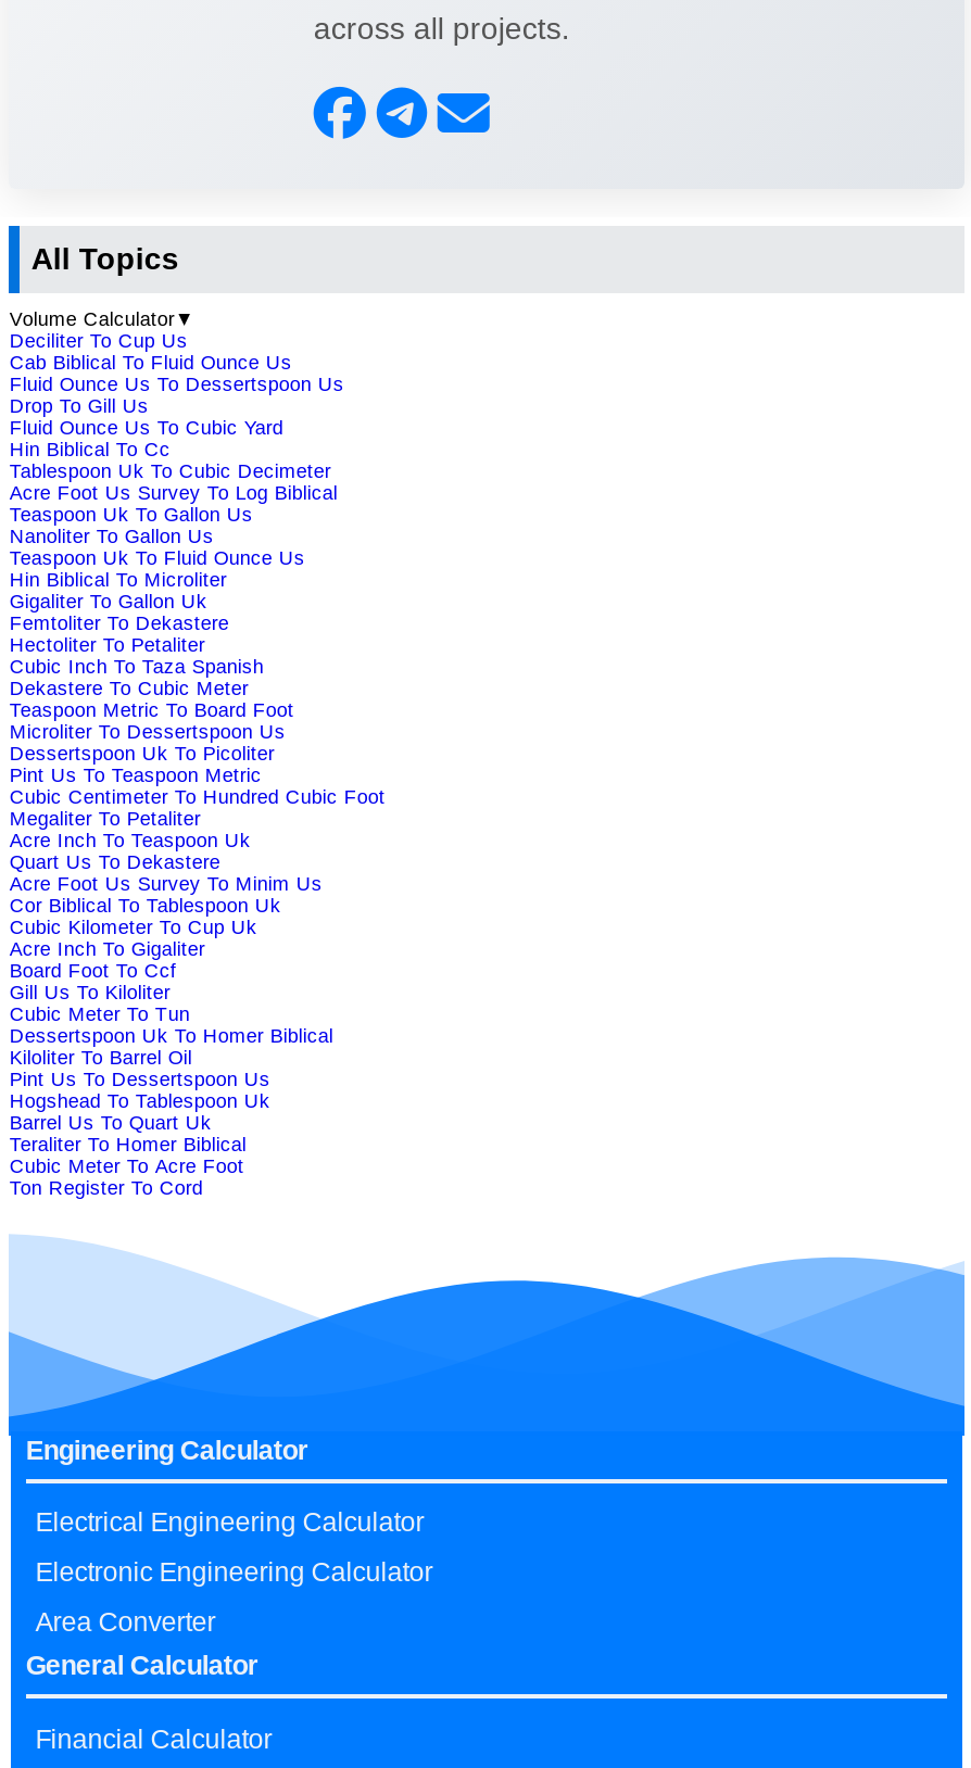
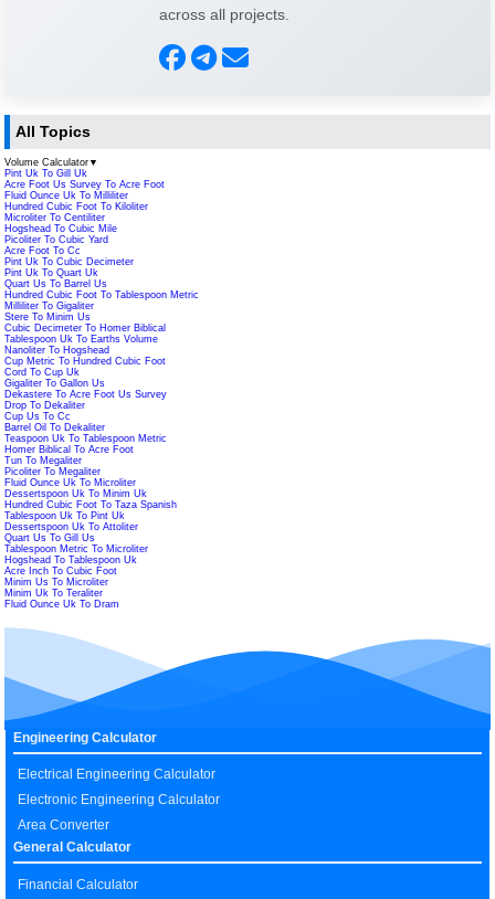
[10,331,385,1091] Deciliter To Cup Us | Cab Biblical To Fluid Ounce Us | Fluid Ounce Us To Dessertspoon Us | Drop To Gill Us | Fluid Ounce Us To Cubic Yard | Hin Biblical To Cc | Tablespoon Uk To Cubic Decimeter | Acre Foot Us Survey To Log Biblical | Teaspoon Uk To Gallon Us | Nanoliter To Gallon Us | Teaspoon Uk To Fluid Ounce Us | Hin Biblical To Microliter | Gigaliter To Gallon Uk | Femtoliter To Dekastere | Hectoliter To Petaliter | Cubic Inch To Taza Spanish | Dekastere To Cubic Meter | Teaspoon Metric To Board Foot | Microliter To Dessertspoon Us | Dessertspoon Uk To Picoliter | Pint Us To Teaspoon Metric | Cubic Centimeter To Hundred Cubic Foot | Megaliter To Petaliter | Acre Inch To Teaspoon Uk | Quart Us To Dekastere | Acre Foot Us Survey To Minim Us | Cor Biblical To Tablespoon Uk | Cubic Kilometer To Cup Uk | Acre Inch To Gigaliter | Board Foot To Ccf | Gill Us To Kiloliter | Cubic Meter To Tun | Dessertspoon Uk To Homer Biblical | Kiloliter To Barrel Oil | Pint Us To Dessertspoon Us -> [5,168,199,555] Pint Uk To Gill Uk | Acre Foot Us Survey To Acre Foot | Fluid Ounce Uk To Milliliter | Hundred Cubic Foot To Kiloliter | Microliter To Centiliter | Hogshead To Cubic Mile | Picoliter To Cubic Yard | Acre Foot To Cc | Pint Uk To Cubic Decimeter | Pint Uk To Quart Uk | Quart Us To Barrel Us | Hundred Cubic Foot To Tablespoon Metric | Milliliter To Gigaliter | Stere To Minim Us | Cubic Decimeter To Homer Biblical | Tablespoon Uk To Earths Volume | Nanoliter To Hogshead | Cup Metric To Hundred Cubic Foot | Cord To Cup Uk | Gigaliter To Gallon Us | Dekastere To Acre Foot Us Survey | Drop To Dekaliter | Cup Us To Cc | Barrel Oil To Dekaliter | Teaspoon Uk To Tablespoon Metric | Homer Biblical To Acre Foot | Tun To Megaliter | Picoliter To Megaliter | Fluid Ounce Uk To Microliter | Dessertspoon Uk To Minim Uk | Hundred Cubic Foot To Taza Spanish | Tablespoon Uk To Pint Uk | Dessertspoon Uk To Attoliter | Quart Us To Gill Us | Tablespoon Metric To Microliter
[10,1112,246,1199] Barrel Us To Quart Uk | Teraliter To Homer Biblical | Cubic Meter To Acre Foot | Ton Register To Cord -> [5,566,120,610] Acre Inch To Cubic Foot | Minim Us To Microliter | Minim Uk To Teraliter | Fluid Ounce Uk To Dram

